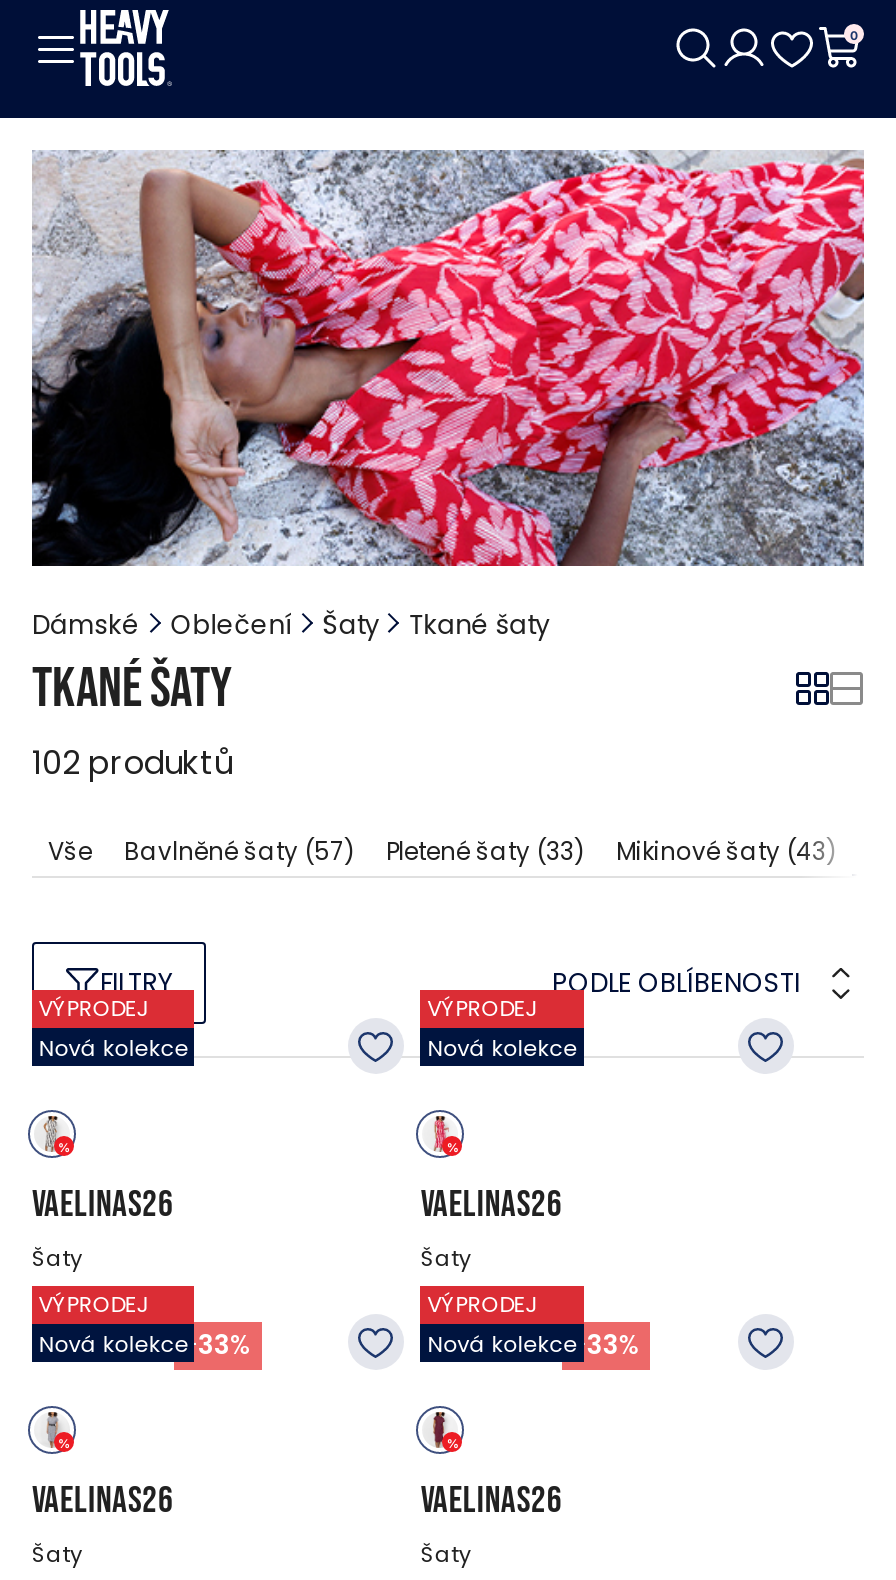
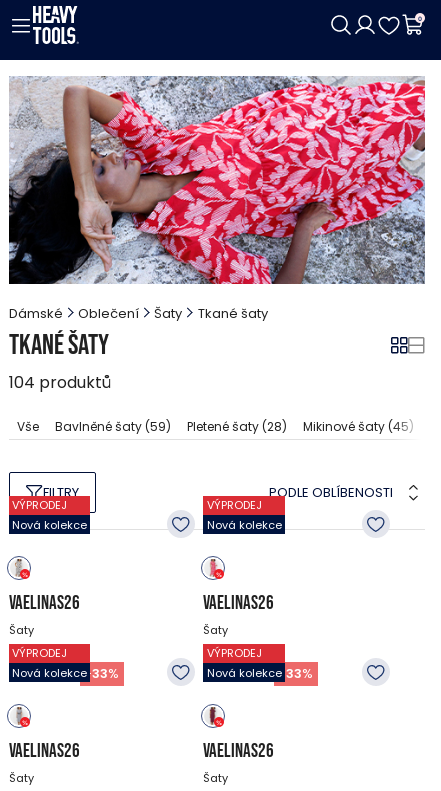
[32,740,232,786] 102 produktů -> [9,371,111,394] 104 produktů
[124,833,354,867] Bavlněné šaty (57) -> [55,418,171,435] Bavlněné šaty (59)
[386,833,584,867] Pletené šaty (33) -> [187,418,287,435] Pletené šaty (28)
[616,833,836,867] Mikinové šaty (43) -> [303,418,414,435] Mikinové šaty (45)

